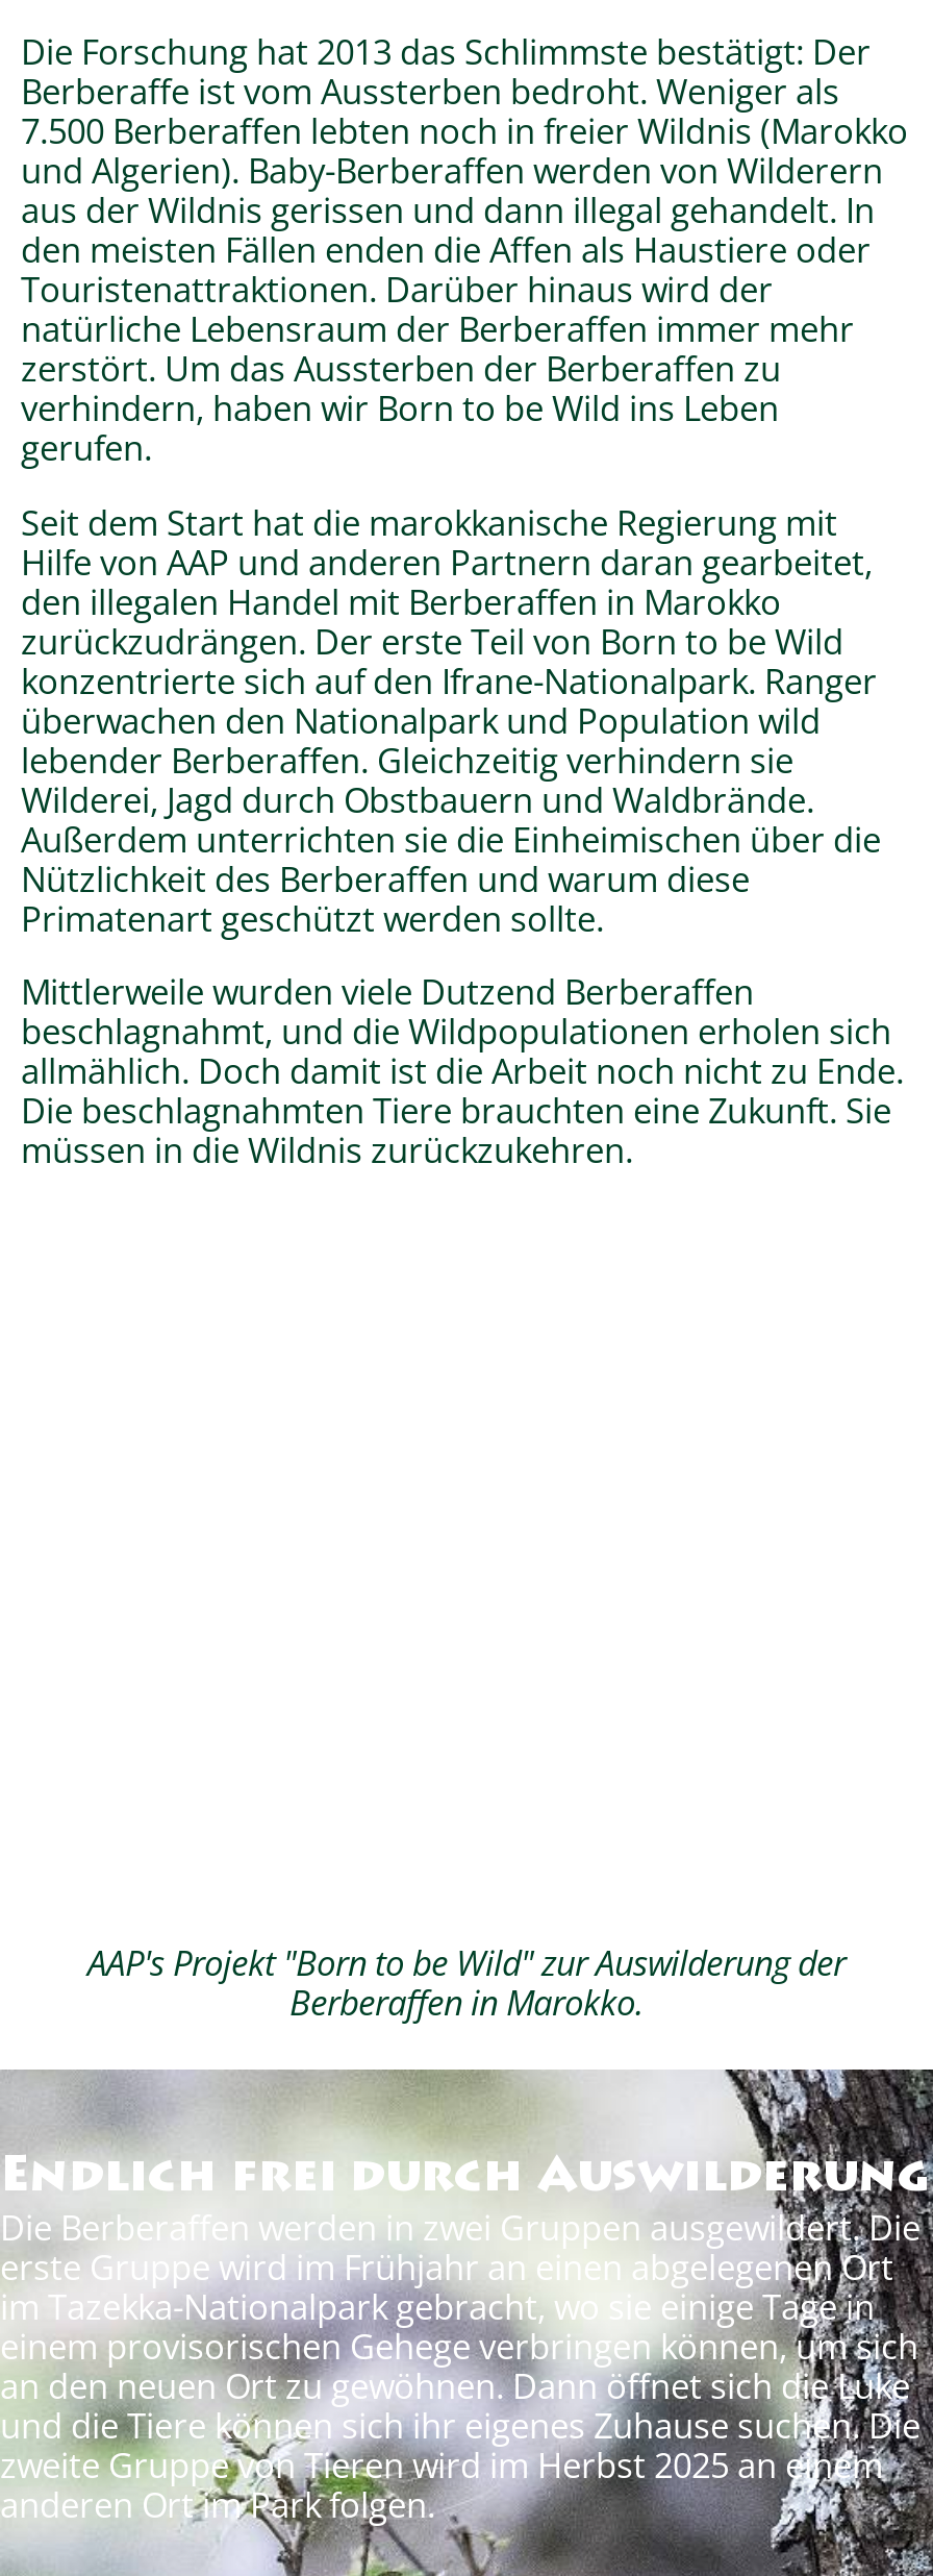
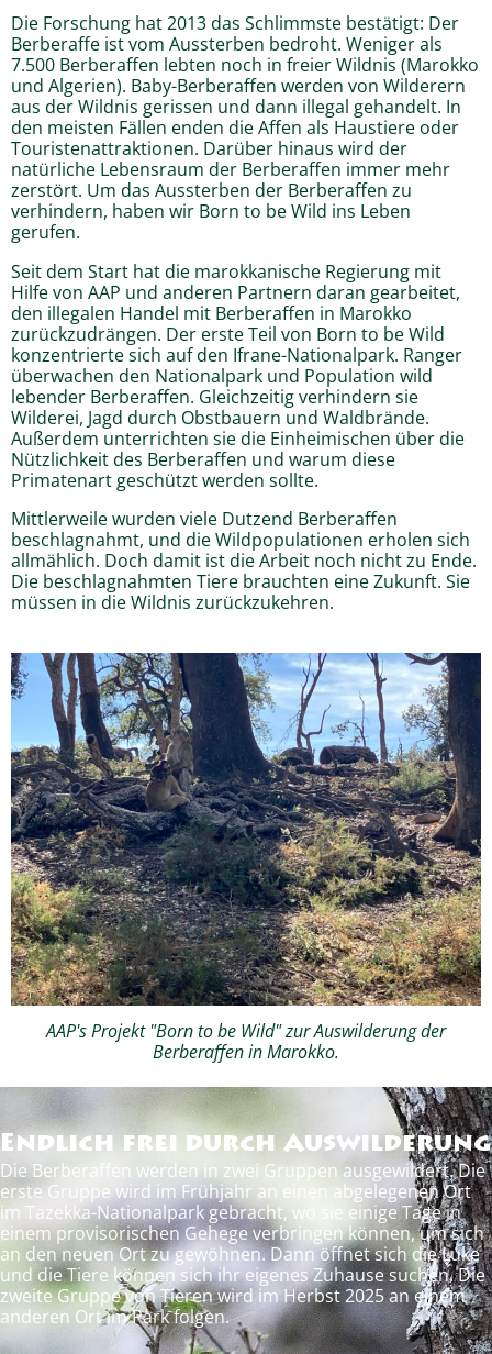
none -> [10,652,482,1007] [image]

